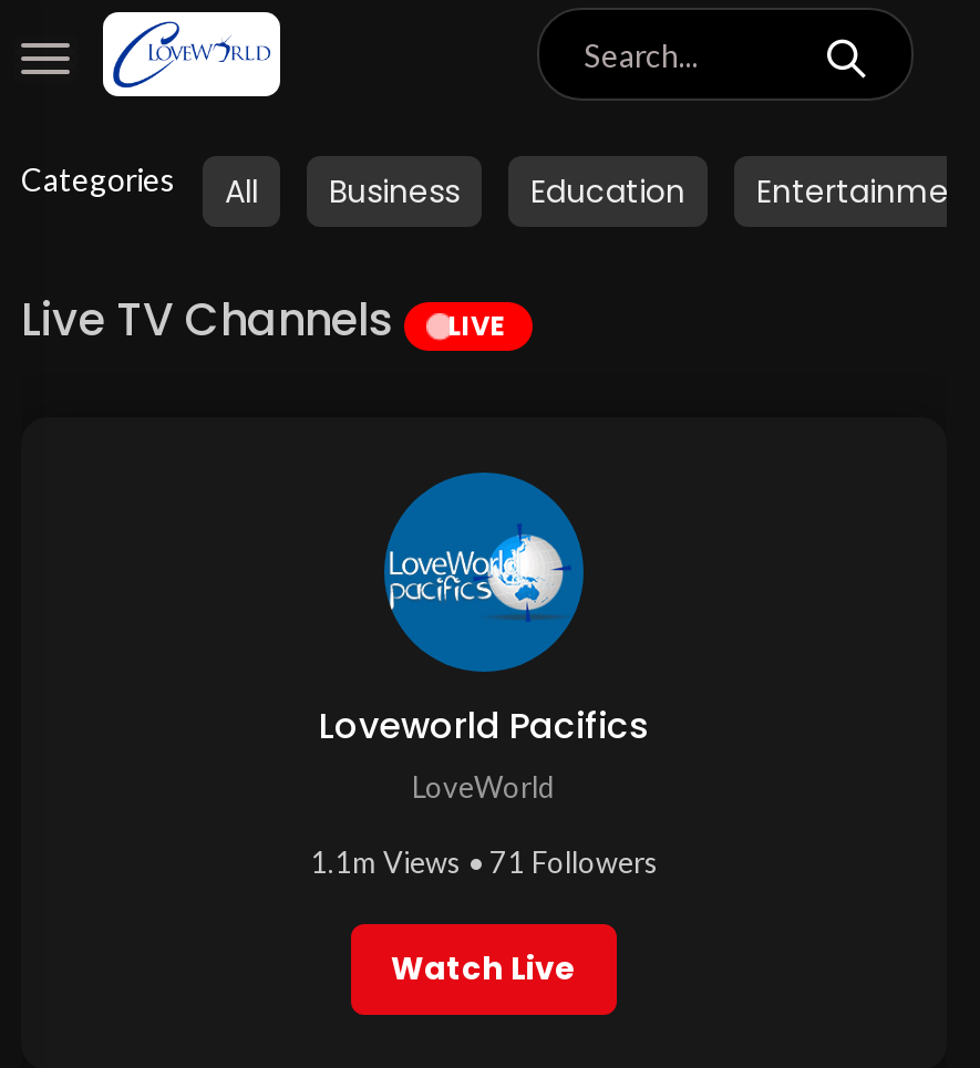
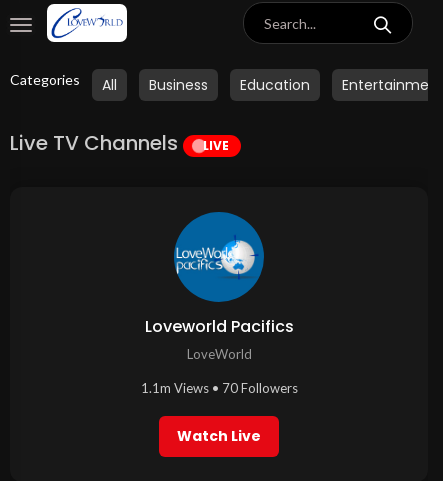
[310,844,658,880] 1.1m Views • 71 Followers -> [140,380,297,396] 1.1m Views • 70 Followers

